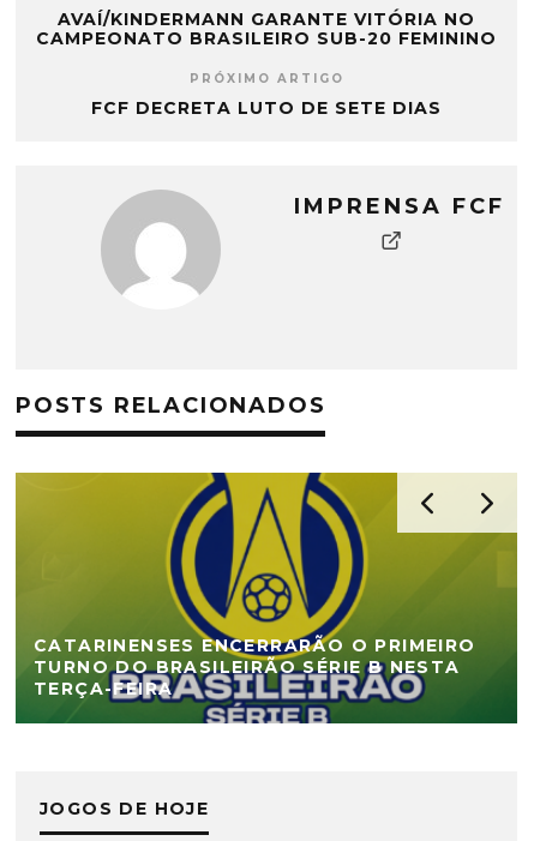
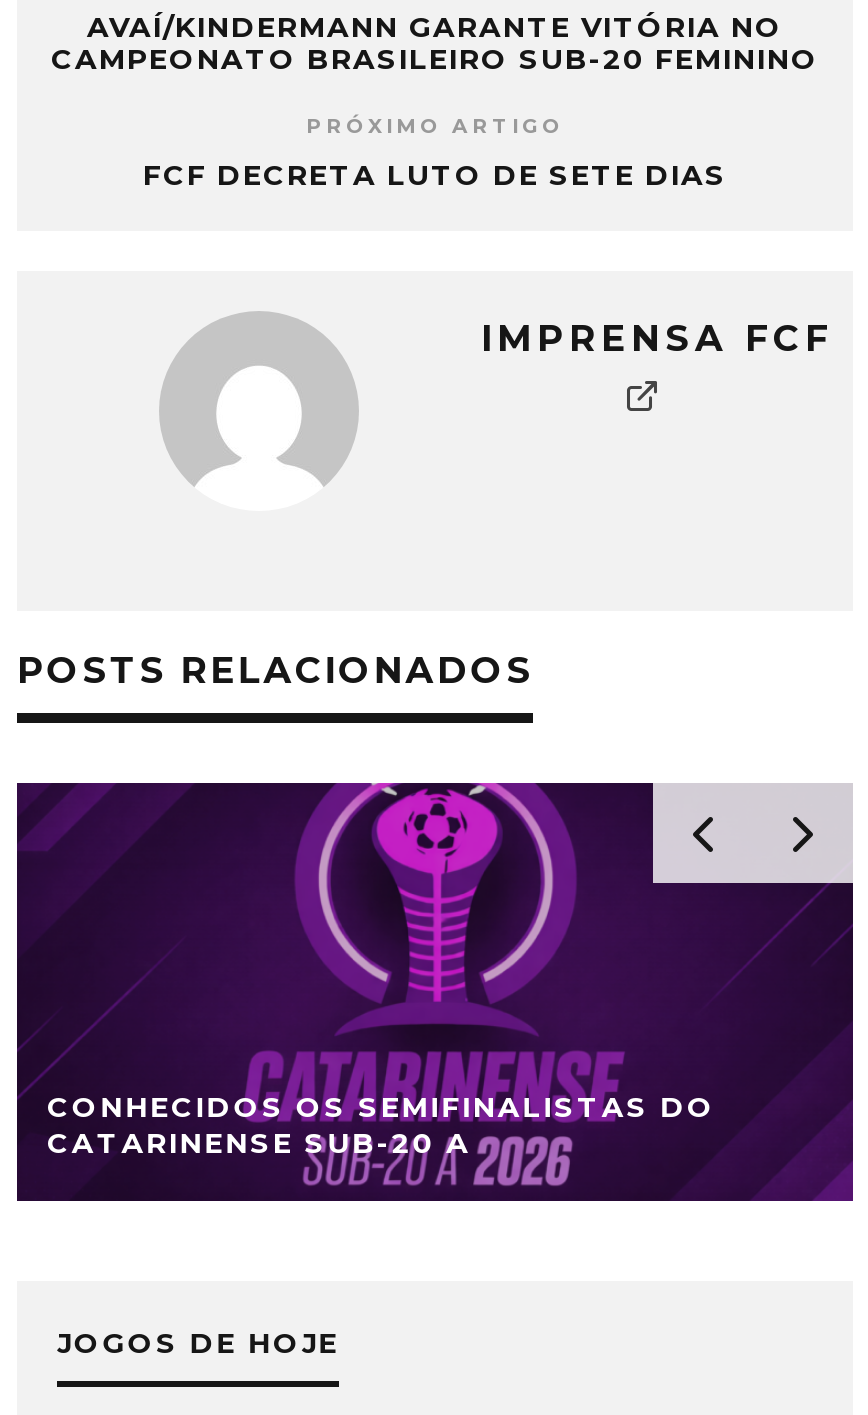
[14,471,518,725] [image] | CATARINENSES ENCERRARÃO O PRIMEIRO | TURNO DO BRASILEIRÃO SÉRIE B NESTA | TERÇA-FEIRA -> [15,780,855,1204] [image] | CONHECIDOS OS SEMIFINALISTAS DO | CATARINENSE SUB-20 A

